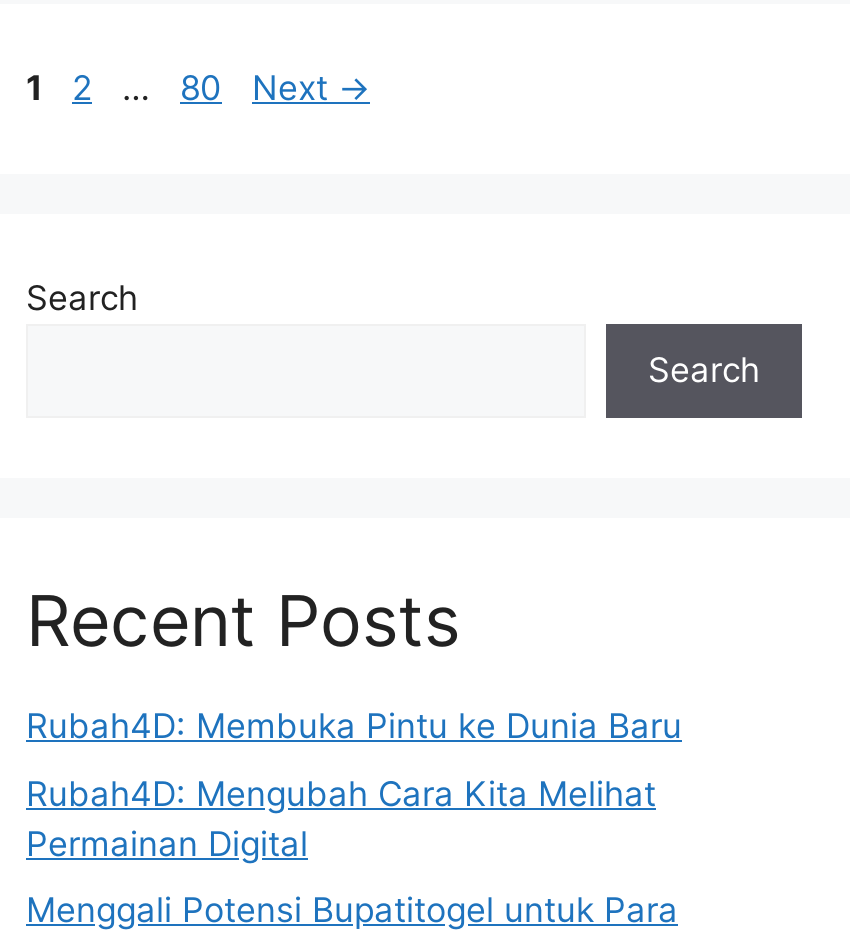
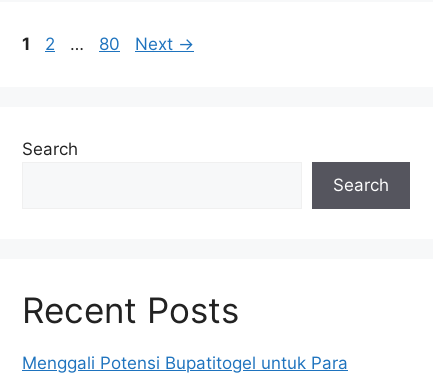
[26,706,682,863] Rubah4D: Membuka Pintu ke Dunia Baru | Rubah4D: Mengubah Cara Kita Melihat | Permainan Digital -> none

